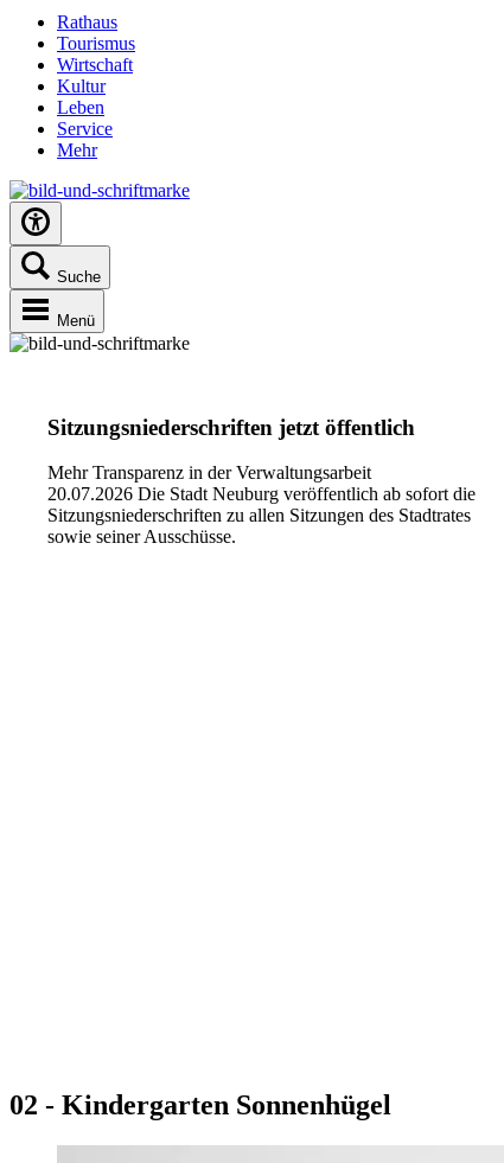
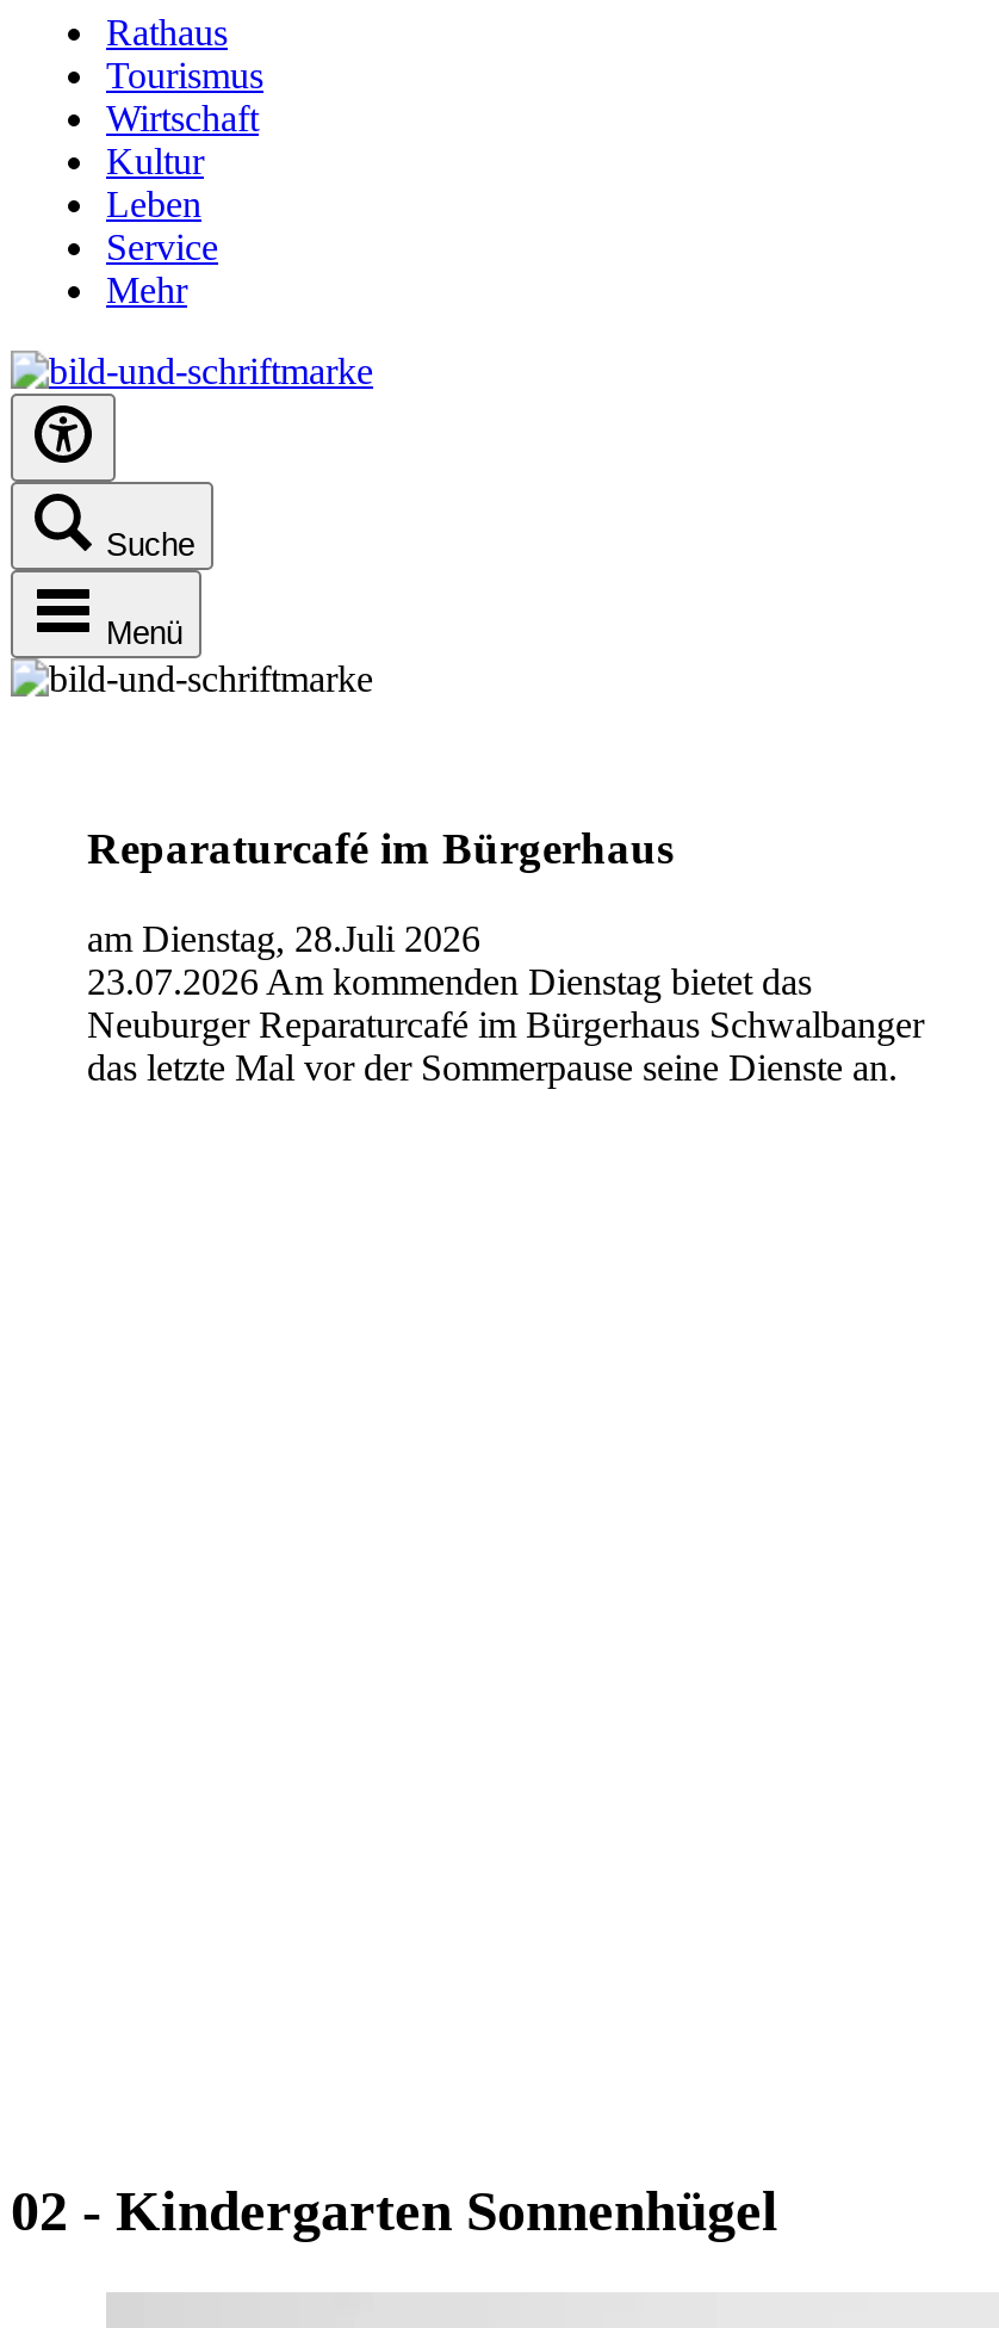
[47,415,415,439] Sitzungsniederschriften jetzt öffentlich -> [87,822,674,872] Reparaturcafé im Bürgerhaus
[47,463,476,547] Mehr Transparenz in der Verwaltungsarbeit | 20.07.2026Die Stadt Neuburg veröffentlich ab sofort die | Sitzungsniederschriften zu allen Sitzungen des Stadtrates | sowie seiner Ausschüsse. -> [87,919,924,1089] am Dienstag, 28.Juli 2026 | 23.07.2026Am kommenden Dienstag bietet das | Neuburger Reparaturcafé im Bürgerhaus Schwalbanger | das letzte Mal vor der Sommerpause seine Dienste an.

